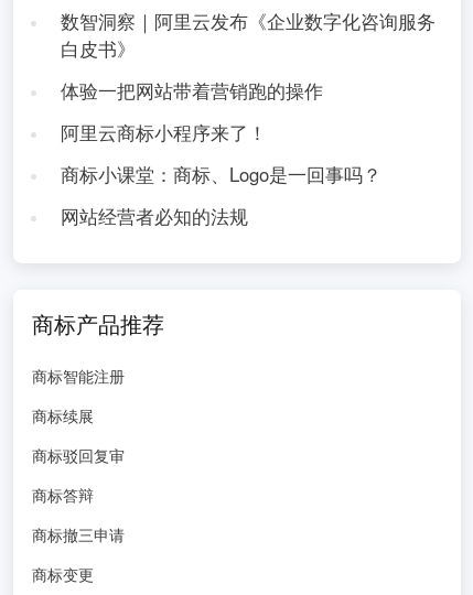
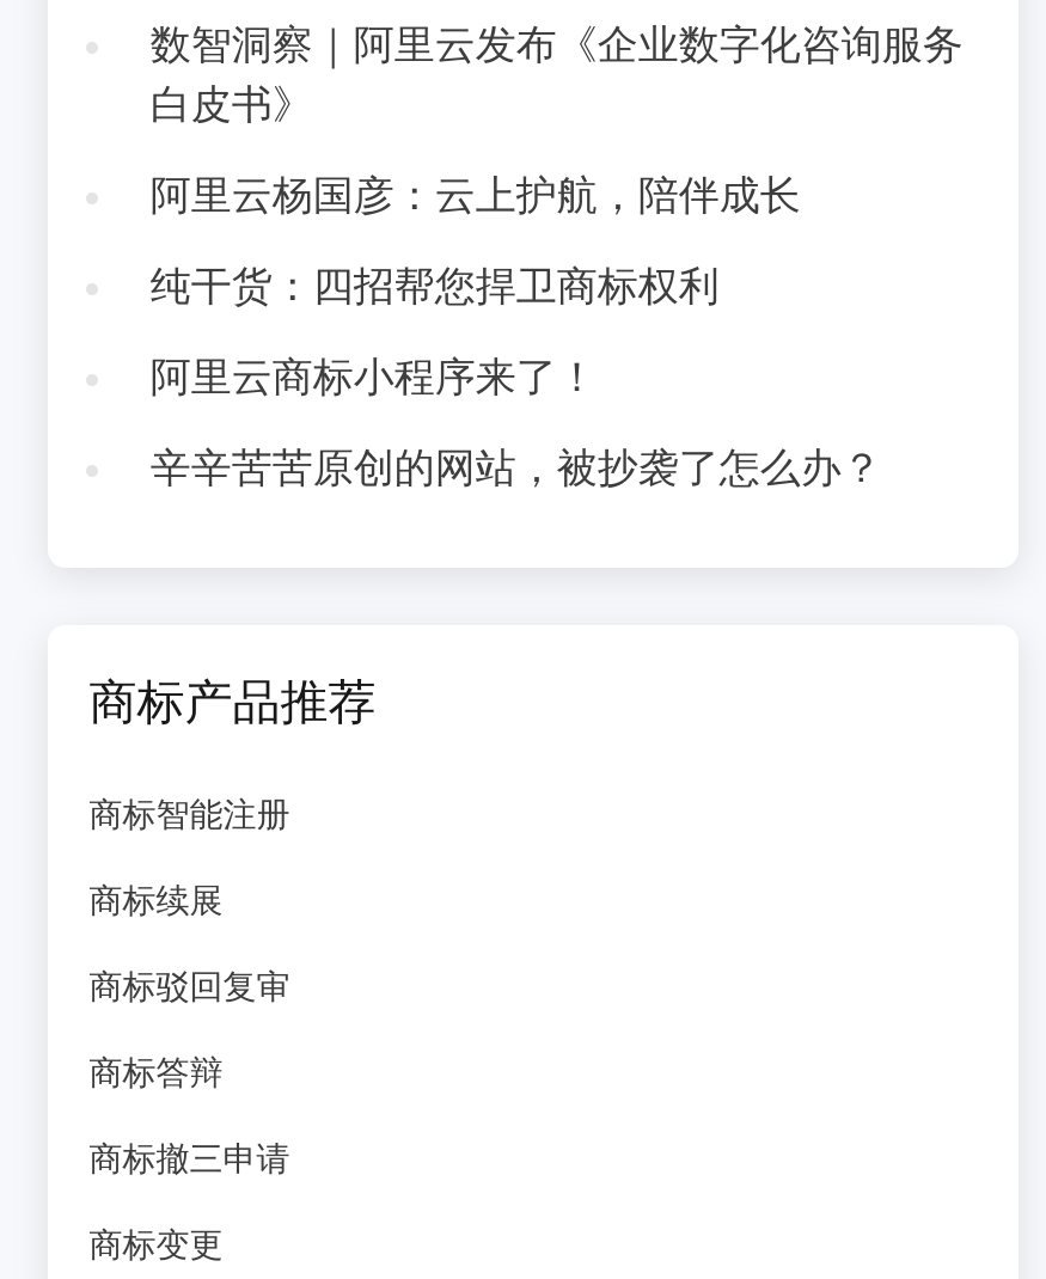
[60,77,323,104] 体验一把网站带着营销跑的操作 -> [150,164,800,312] 阿里云杨国彦：云上护航，陪伴成长 | 纯干货：四招帮您捍卫商标权利
moved [60,119,267,145] -> [150,345,597,403]: 阿里云商标小程序来了！
[60,161,381,229] 商标小课堂：商标、Logo是一回事吗？ | 网站经营者必知的法规 -> [150,436,882,493] 辛辛苦苦原创的网站，被抄袭了怎么办？

